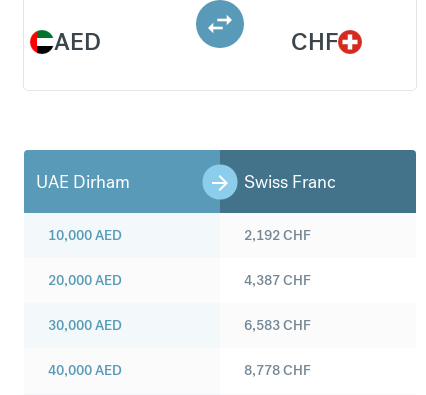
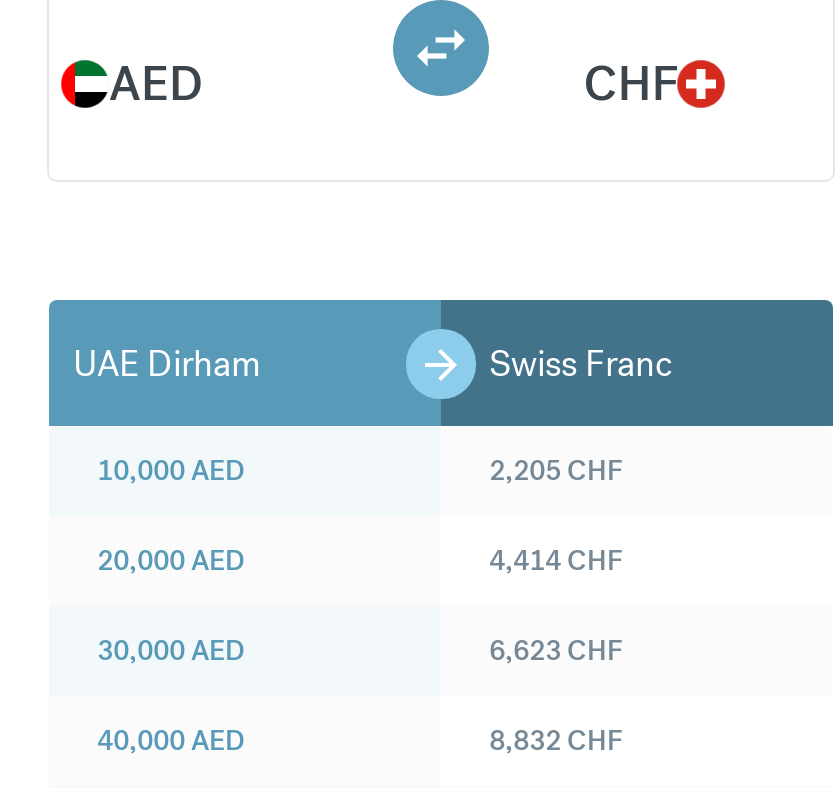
[244,226,311,244] 2,192 CHF -> [489,452,623,488] 2,205 CHF
[244,271,311,289] 4,387 CHF -> [489,542,623,578] 4,414 CHF
[244,316,311,334] 6,583 CHF -> [489,632,623,668] 6,623 CHF
[244,361,311,379] 8,778 CHF -> [489,722,623,758] 8,832 CHF

